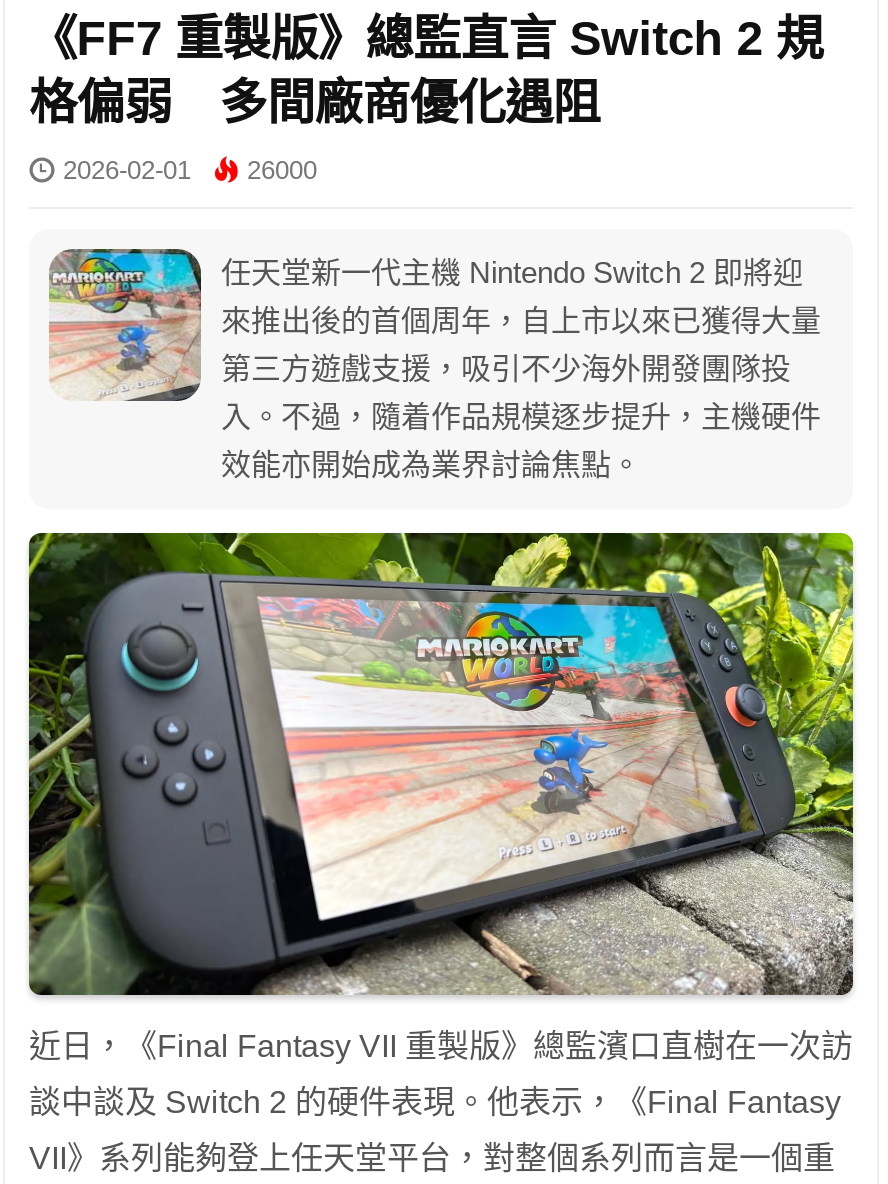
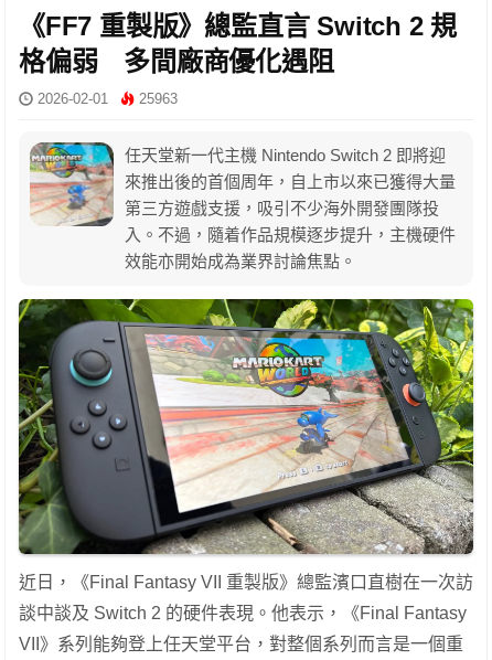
[63,155,317,185] 2026-02-01 26000 -> [38,91,178,107] 2026-02-01 25963

